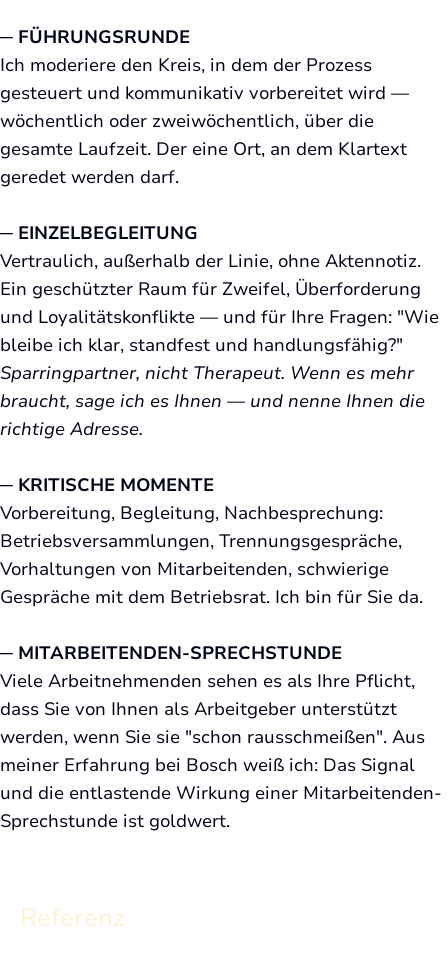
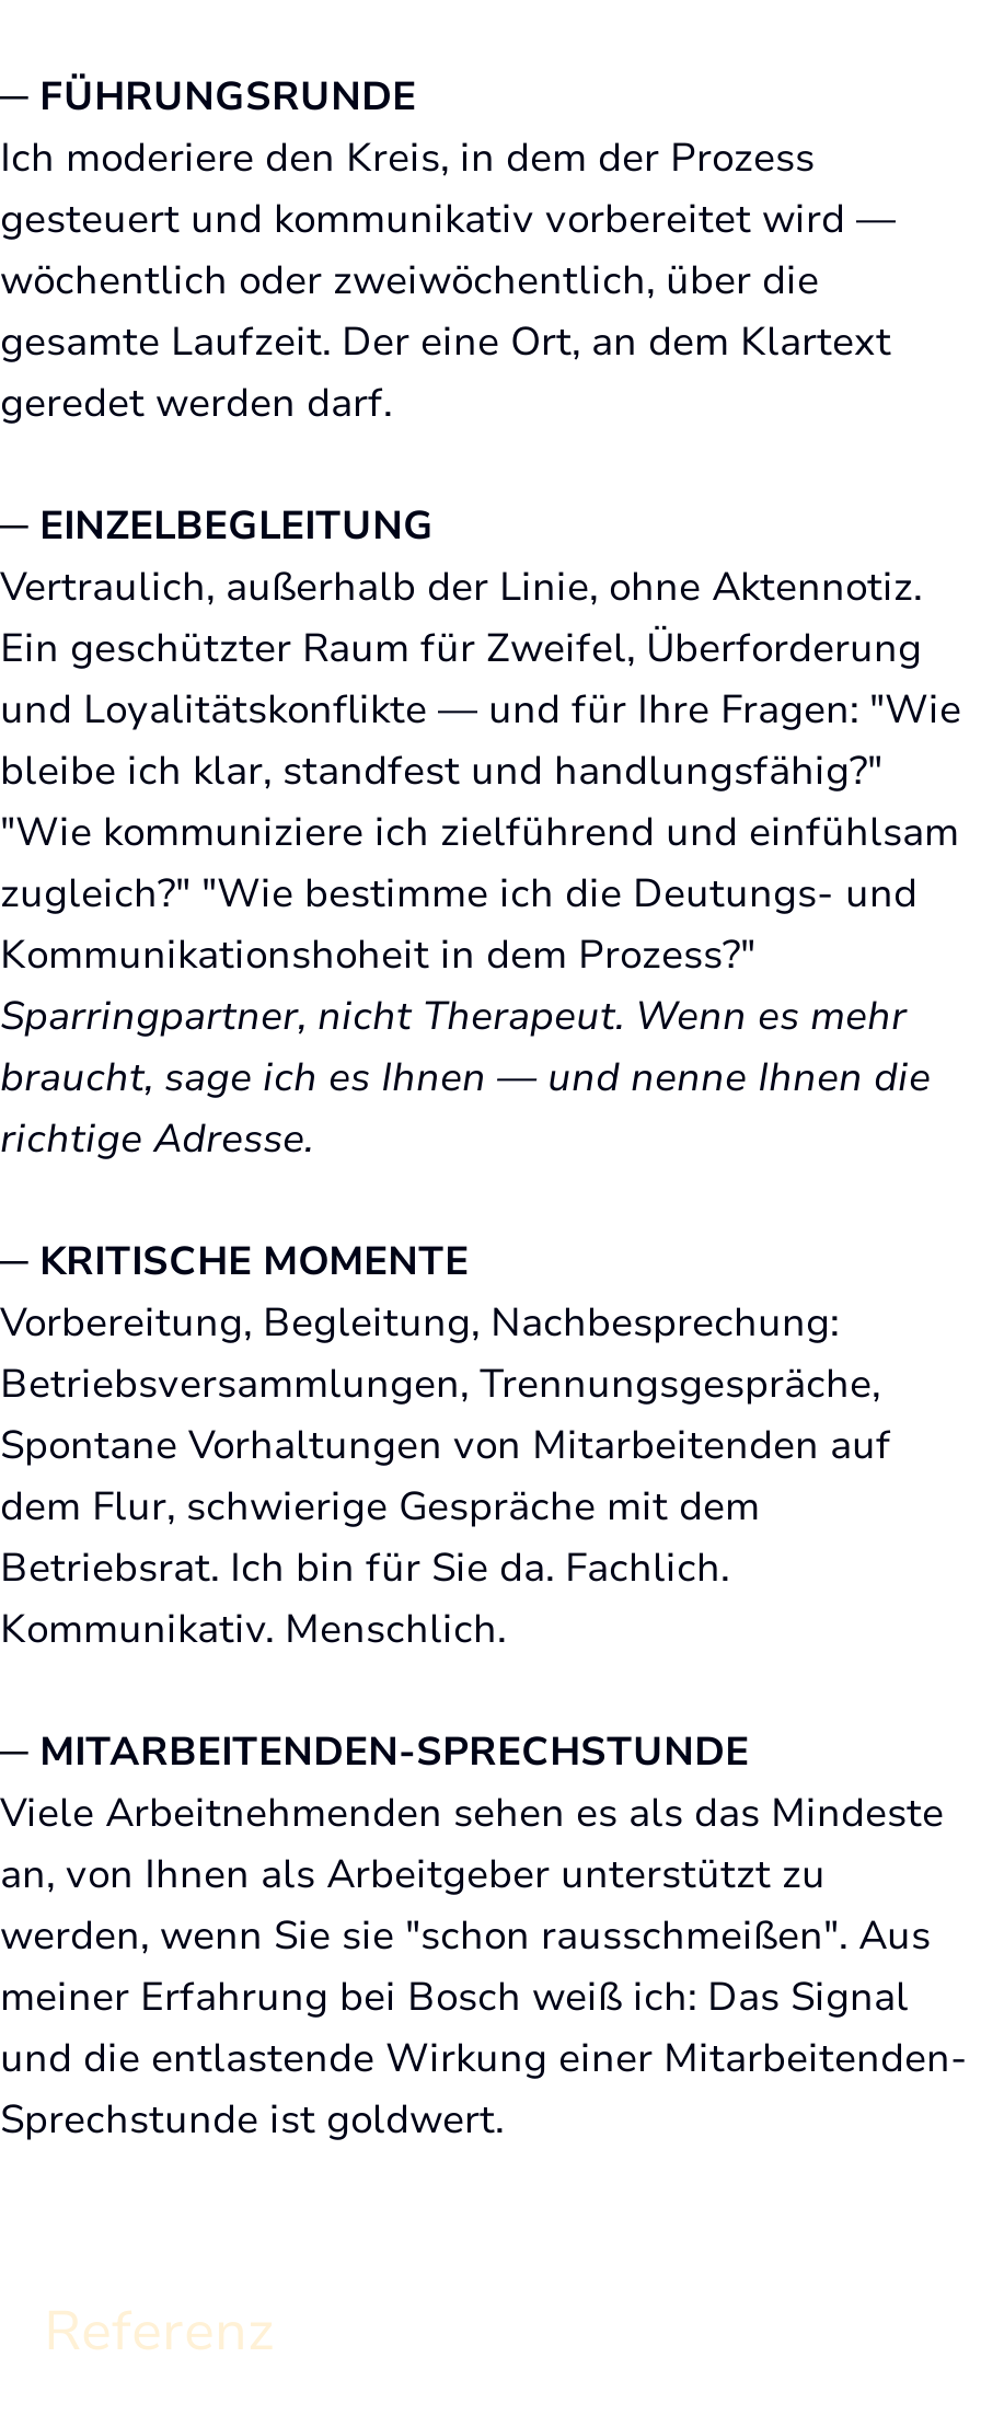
none -> [0,806,959,981] "Wie kommuniziere ich zielführend und einfühlsam | zugleich?" "Wie bestimme ich die Deutungs- und | Kommunikationshoheit in dem Prozess?"
[0,557,423,609] Vorhaltungen von Mitarbeitenden, schwierige | Gespräche mit dem Betriebsrat. Ich bin für Sie da. -> [0,1419,891,1655] Spontane Vorhaltungen von Mitarbeitenden auf | dem Flur, schwierige Gespräche mit dem | Betriebsrat. Ich bin für Sie da. Fachlich. | Kommunikativ. Menschlich.
[0,669,415,721] Viele Arbeitnehmenden sehen es als Ihre Pflicht, | dass Sie von Ihnen als Arbeitgeber unterstützt -> [0,1787,944,1900] Viele Arbeitnehmenden sehen es als das Mindeste | an, von Ihnen als Arbeitgeber unterstützt zu

